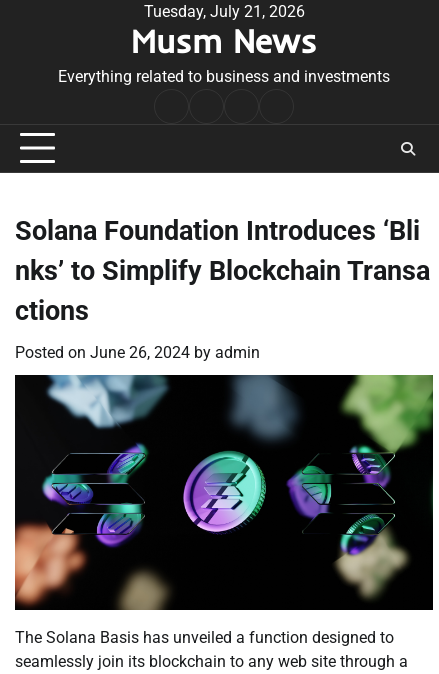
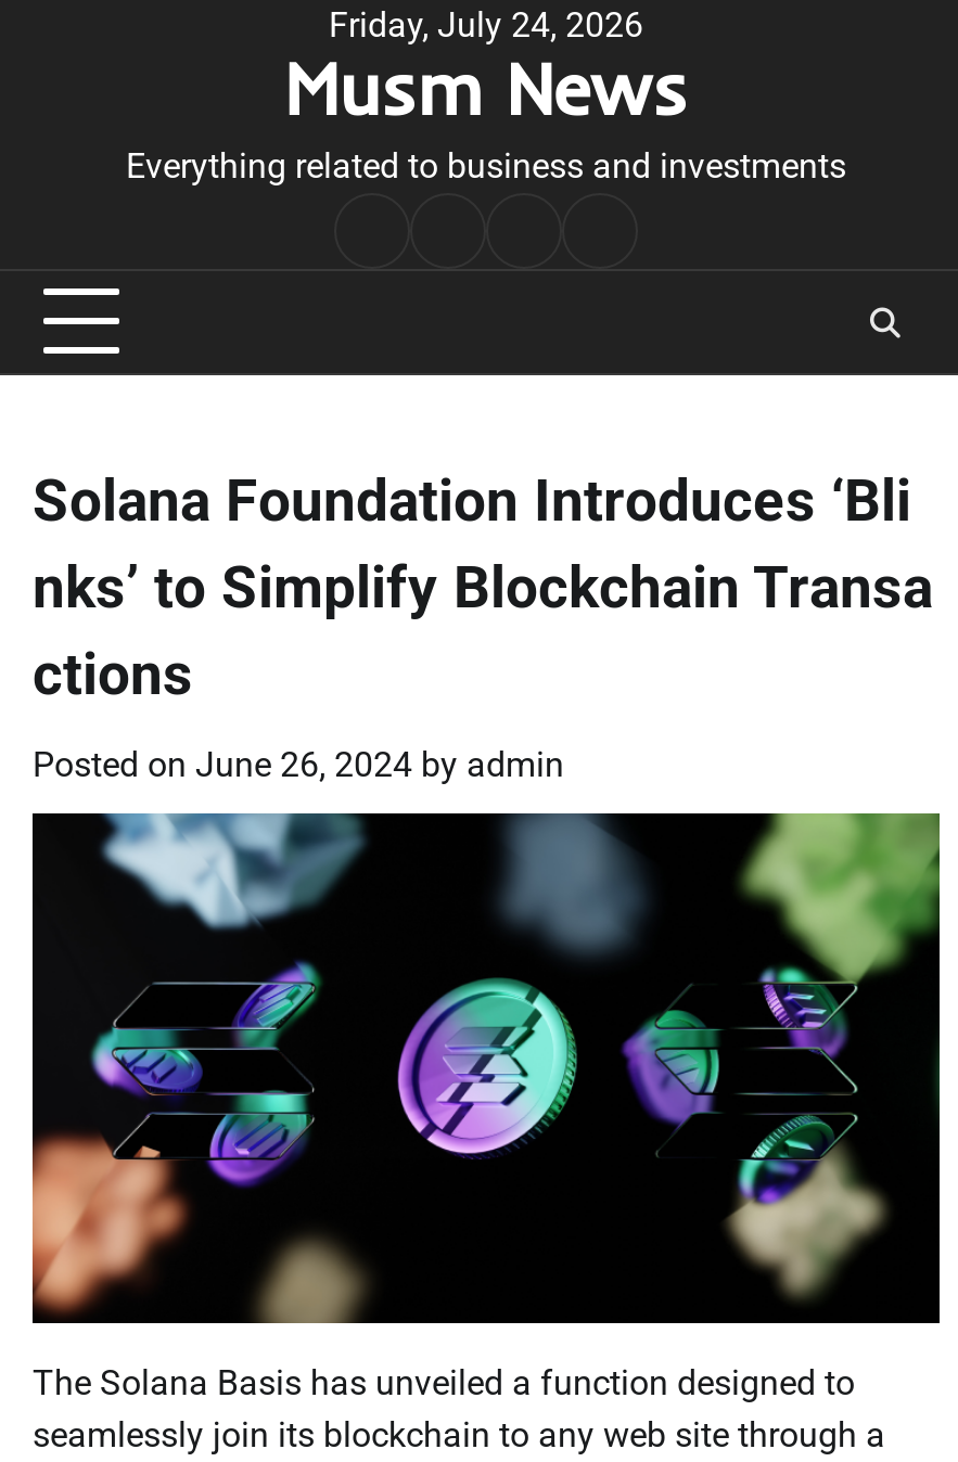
[143,2,304,21] Tuesday, July 21, 2026 -> [329,4,643,46] Friday, July 24, 2026

